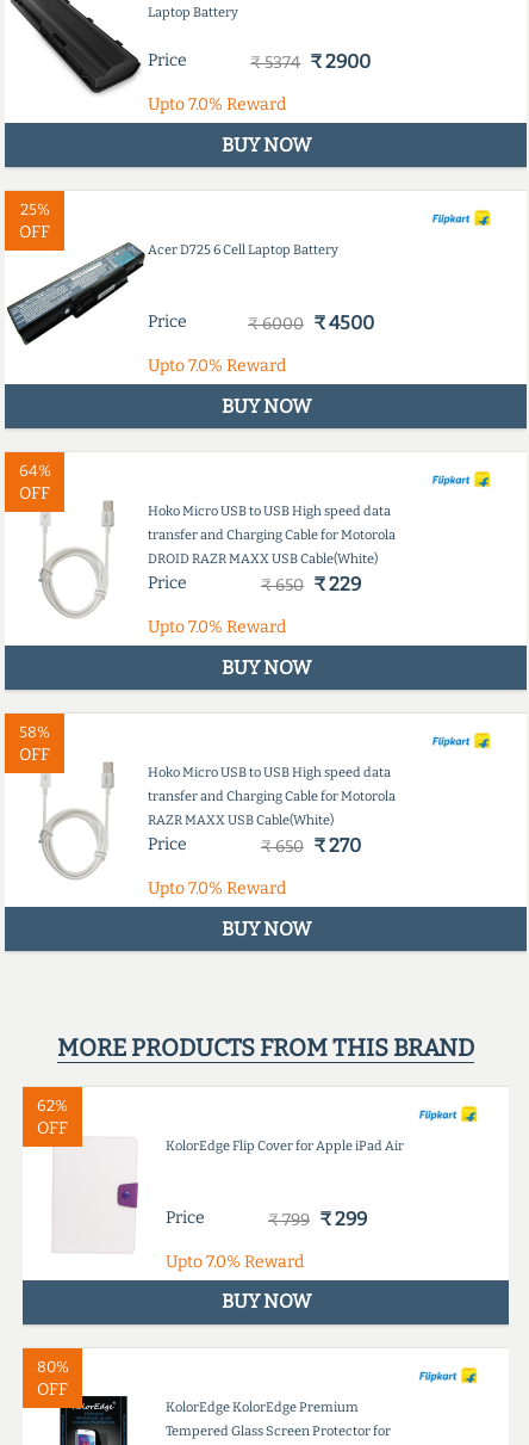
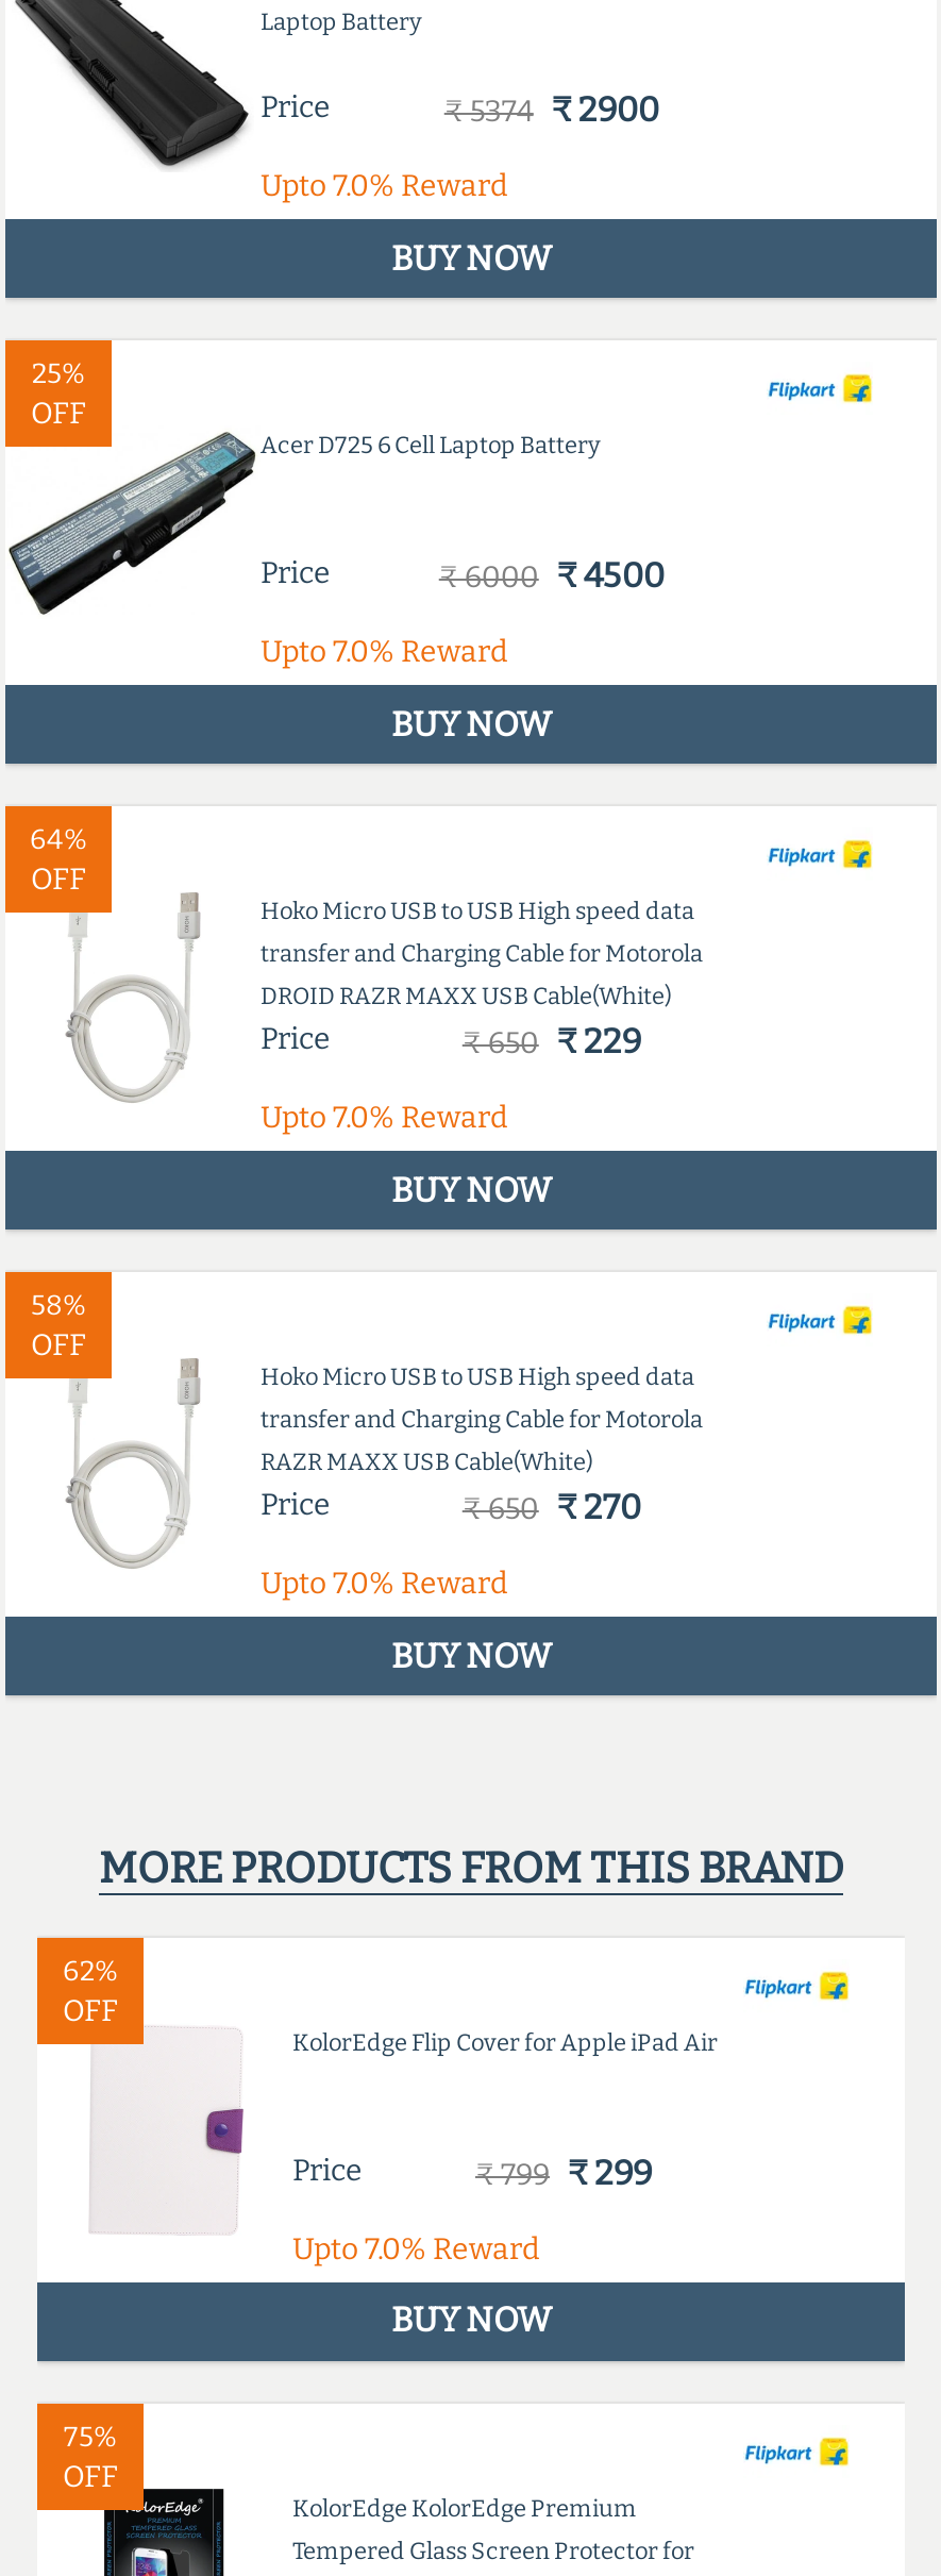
[36,1358,69,1376] 80% -> [64,2421,117,2453] 75%

